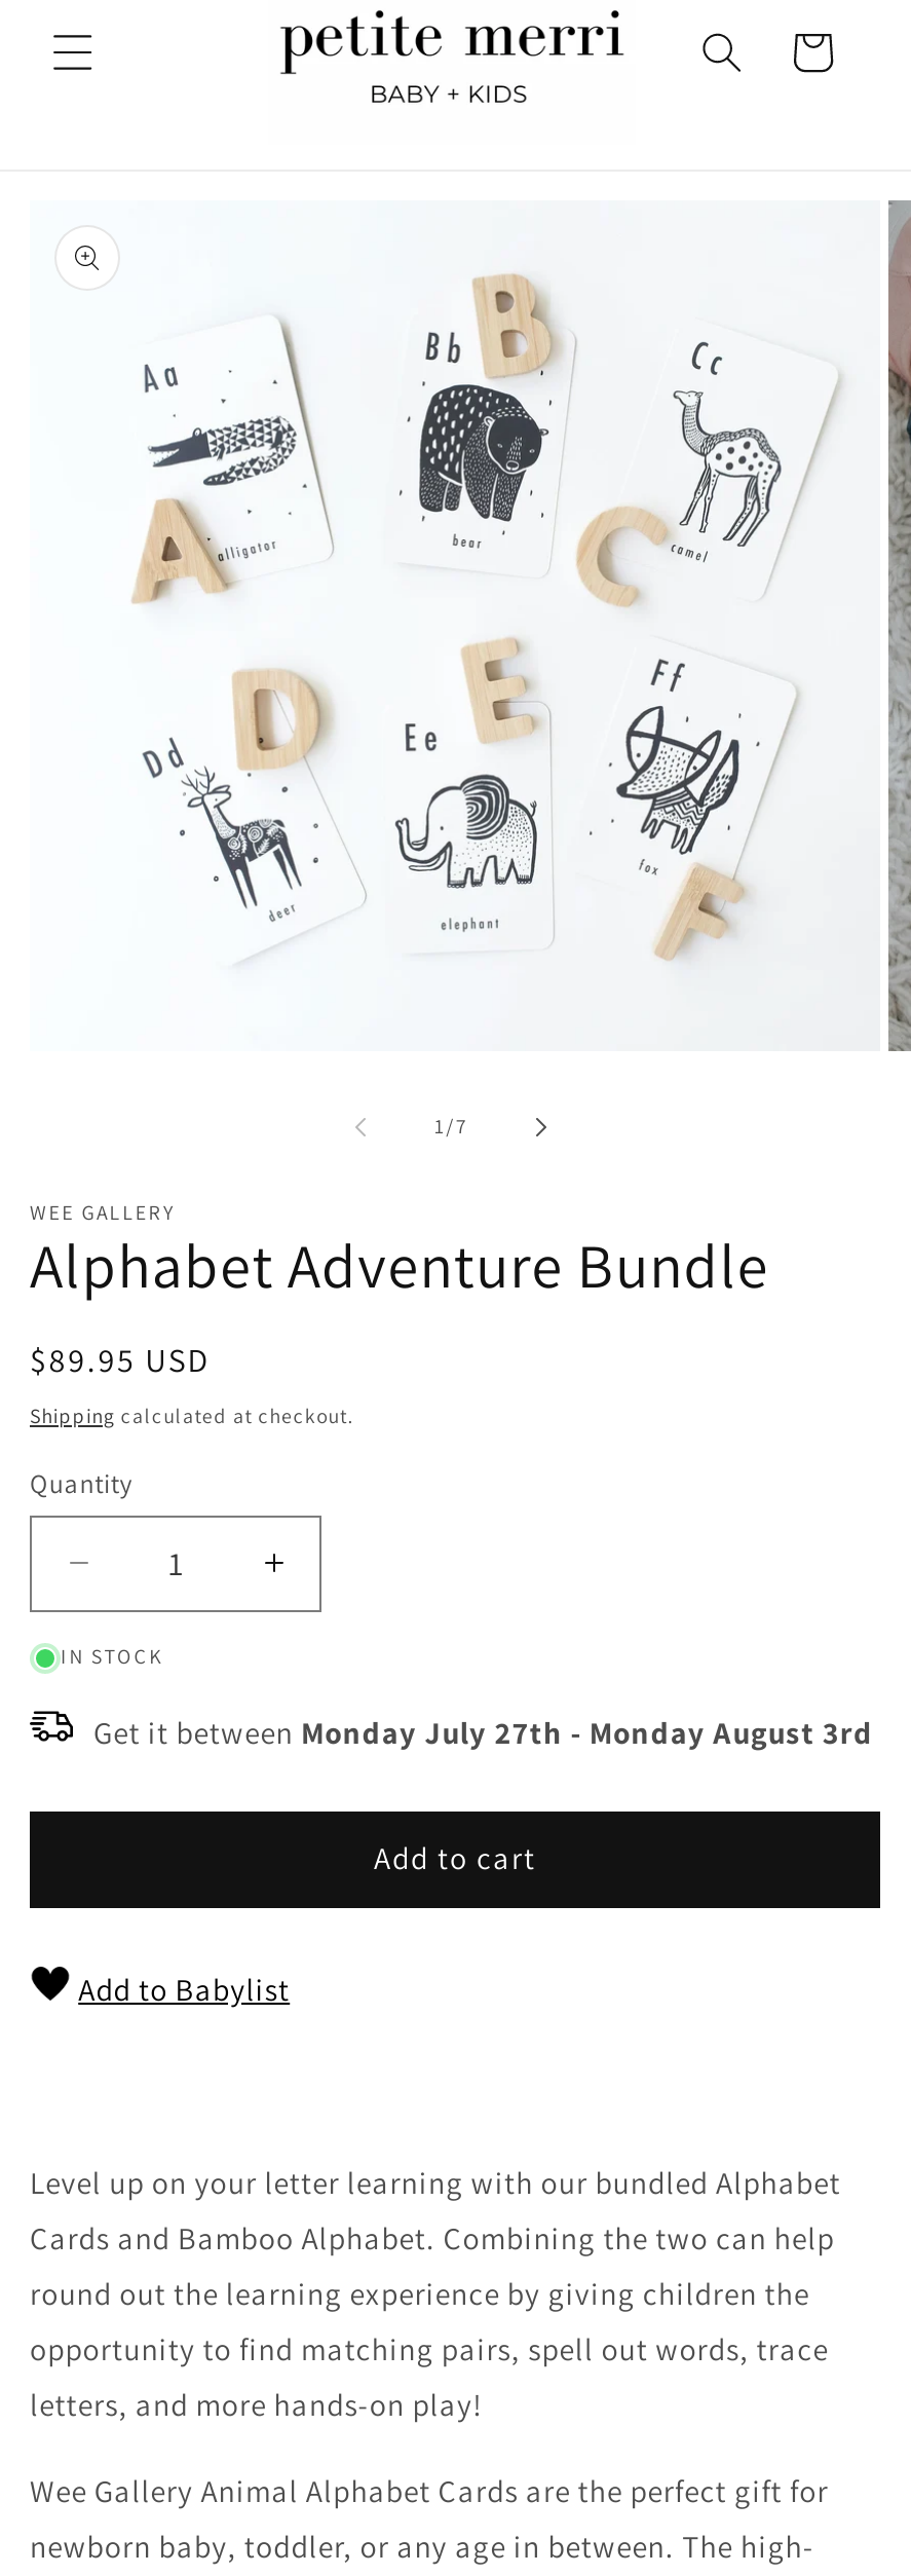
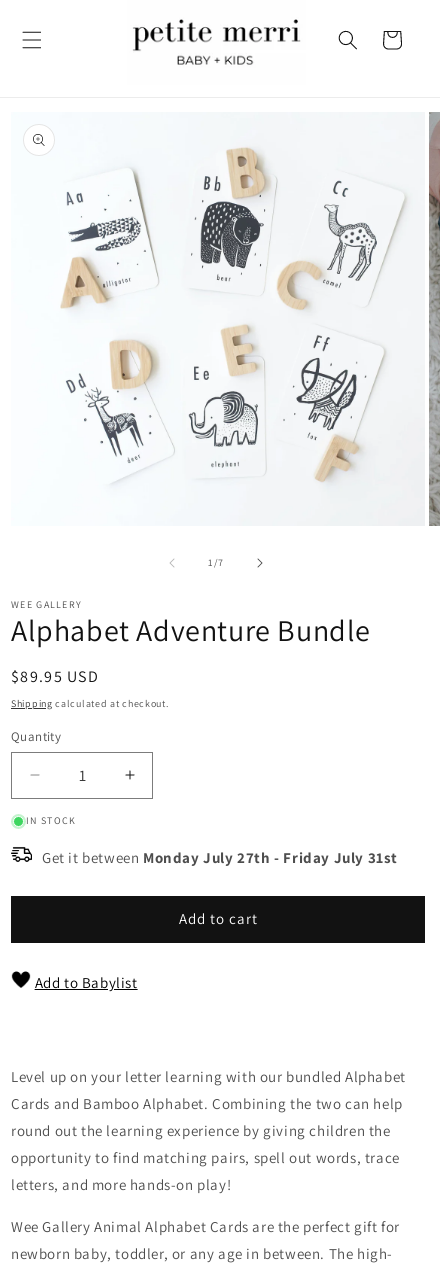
[93,1712,873,1751] Get it between Monday July 27th - Monday August 3rd -> [42,847,398,866] Get it between Monday July 27th - Friday July 31st

